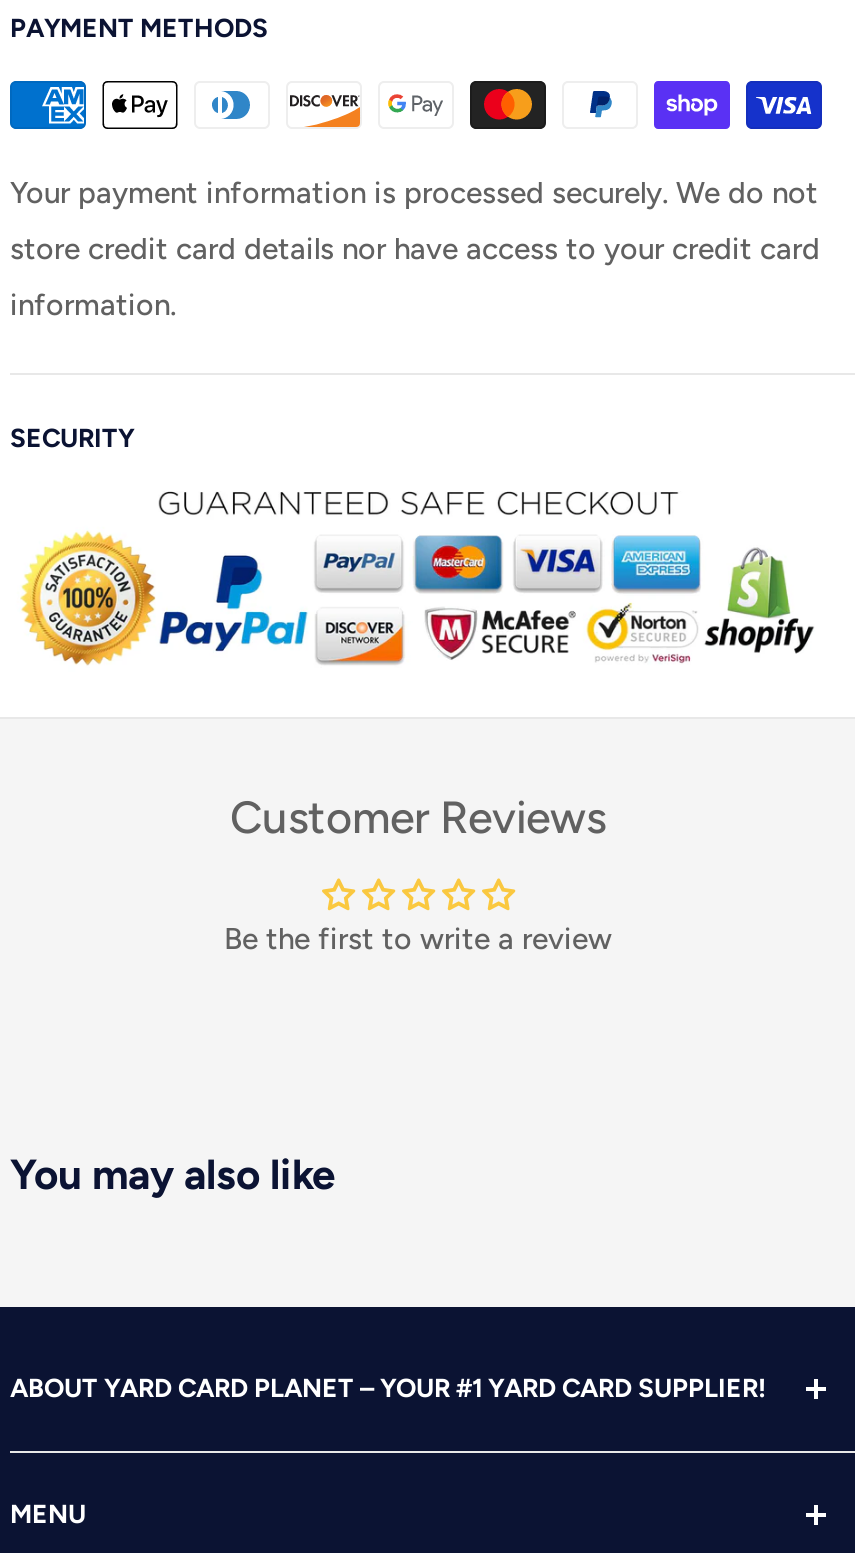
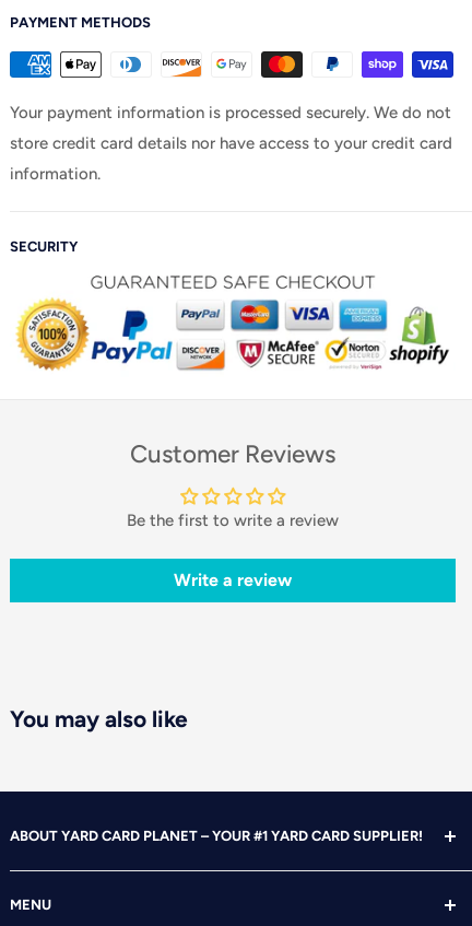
none -> [174,570,292,590] Write a review

